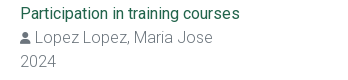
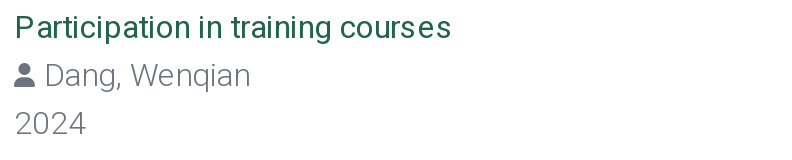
[35,28,213,47] Lopez Lopez, Maria Jose -> [44,56,250,94] Dang, Wenqian

